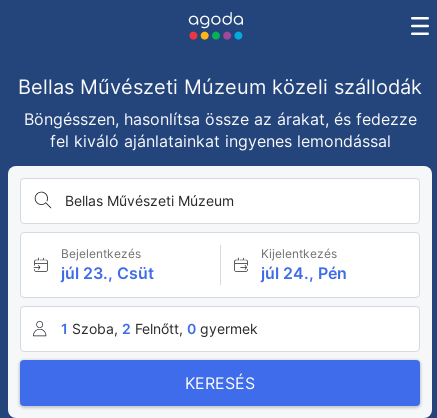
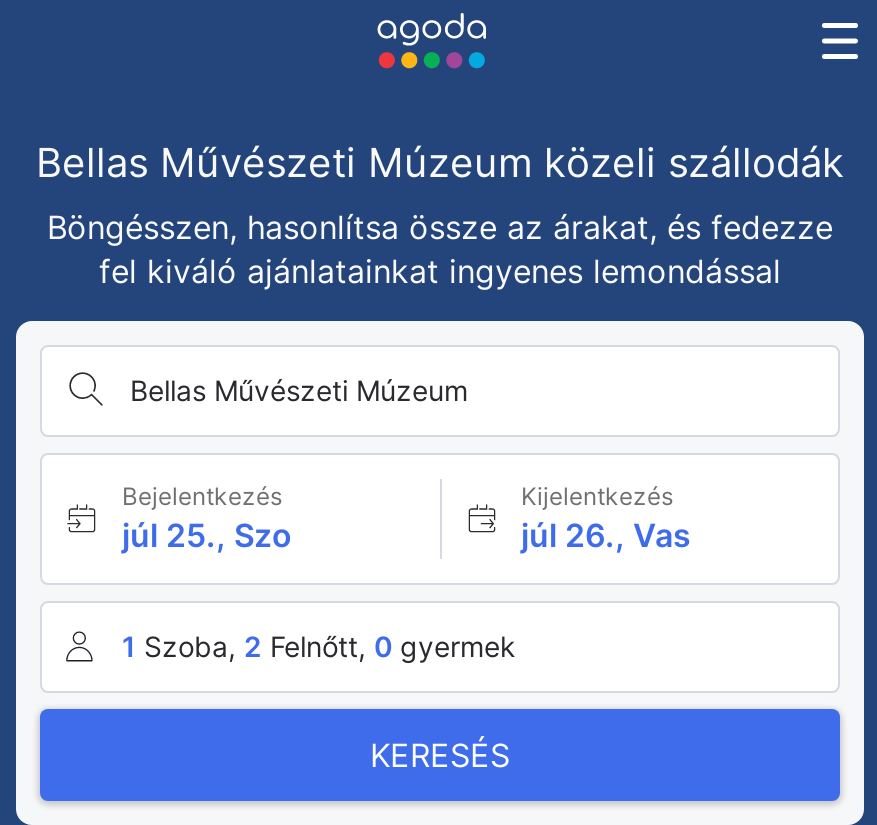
[61,263,154,283] júl 23., Csüt -> [122,515,292,555] júl 25., Szo
[260,263,346,283] júl 24., Pén -> [521,515,691,555] júl 26., Vas

